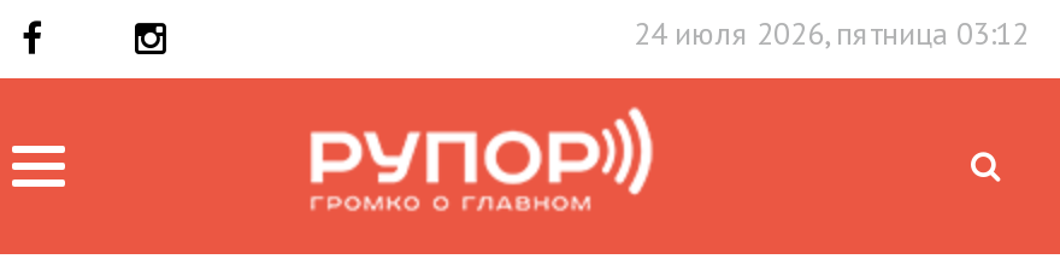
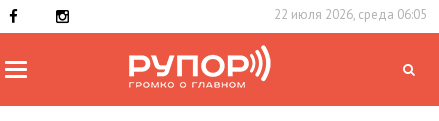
[634,13,1029,54] 24 июля 2026, пятница 03:12 -> [274,6,427,23] 22 июля 2026, среда 06:05

